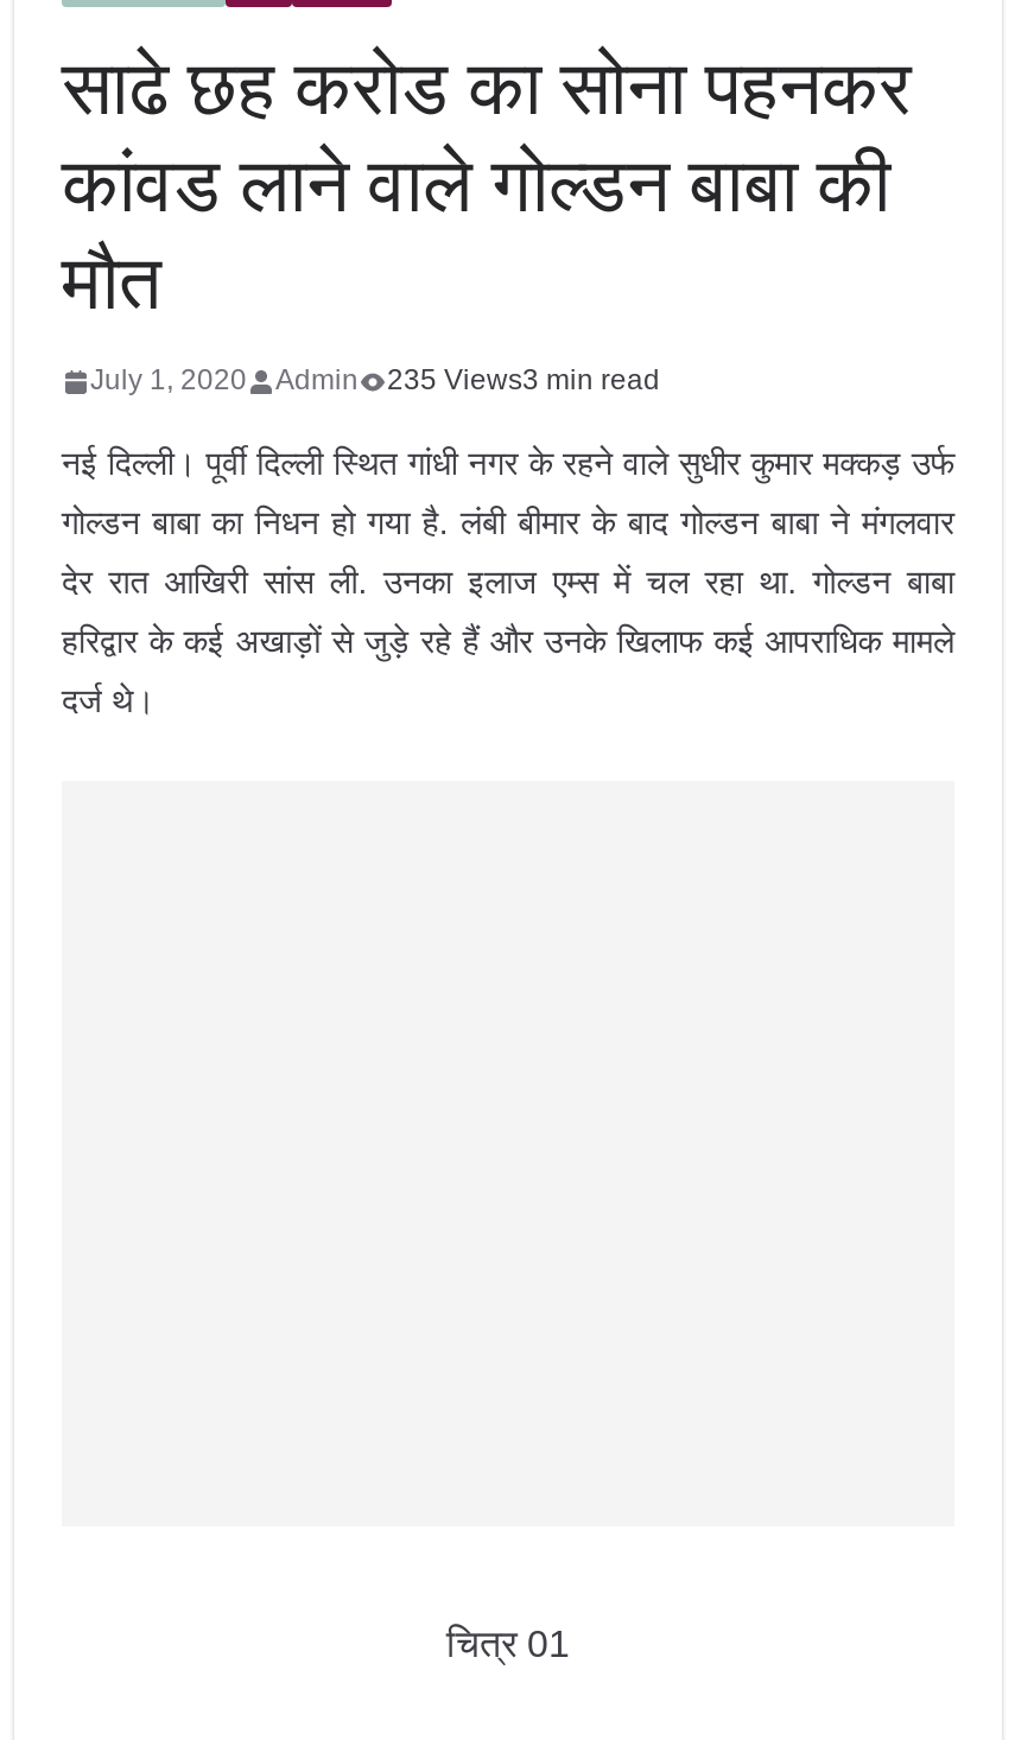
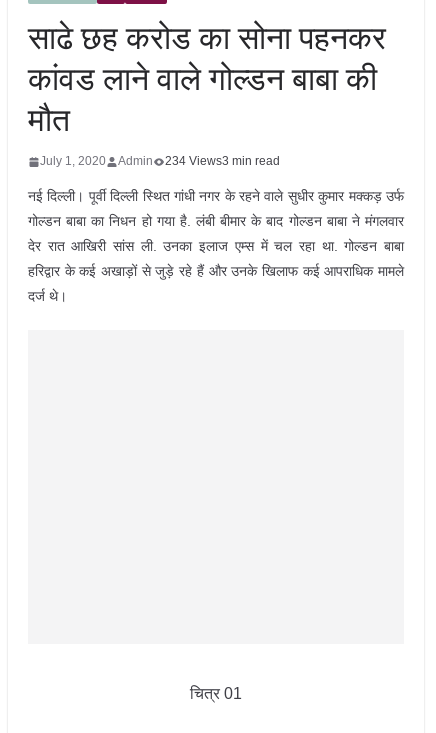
[387,363,660,396] 235 Views3 min read -> [165,154,280,168] 234 Views3 min read

